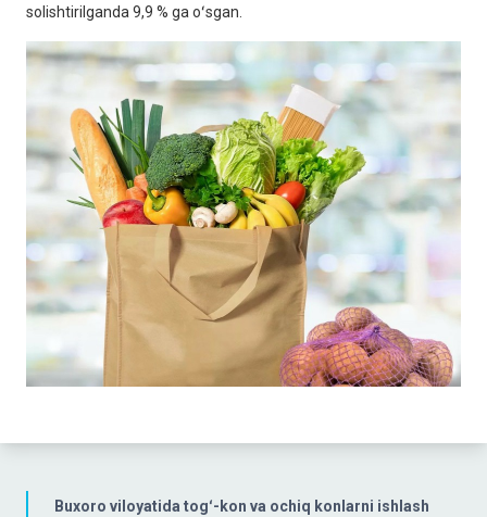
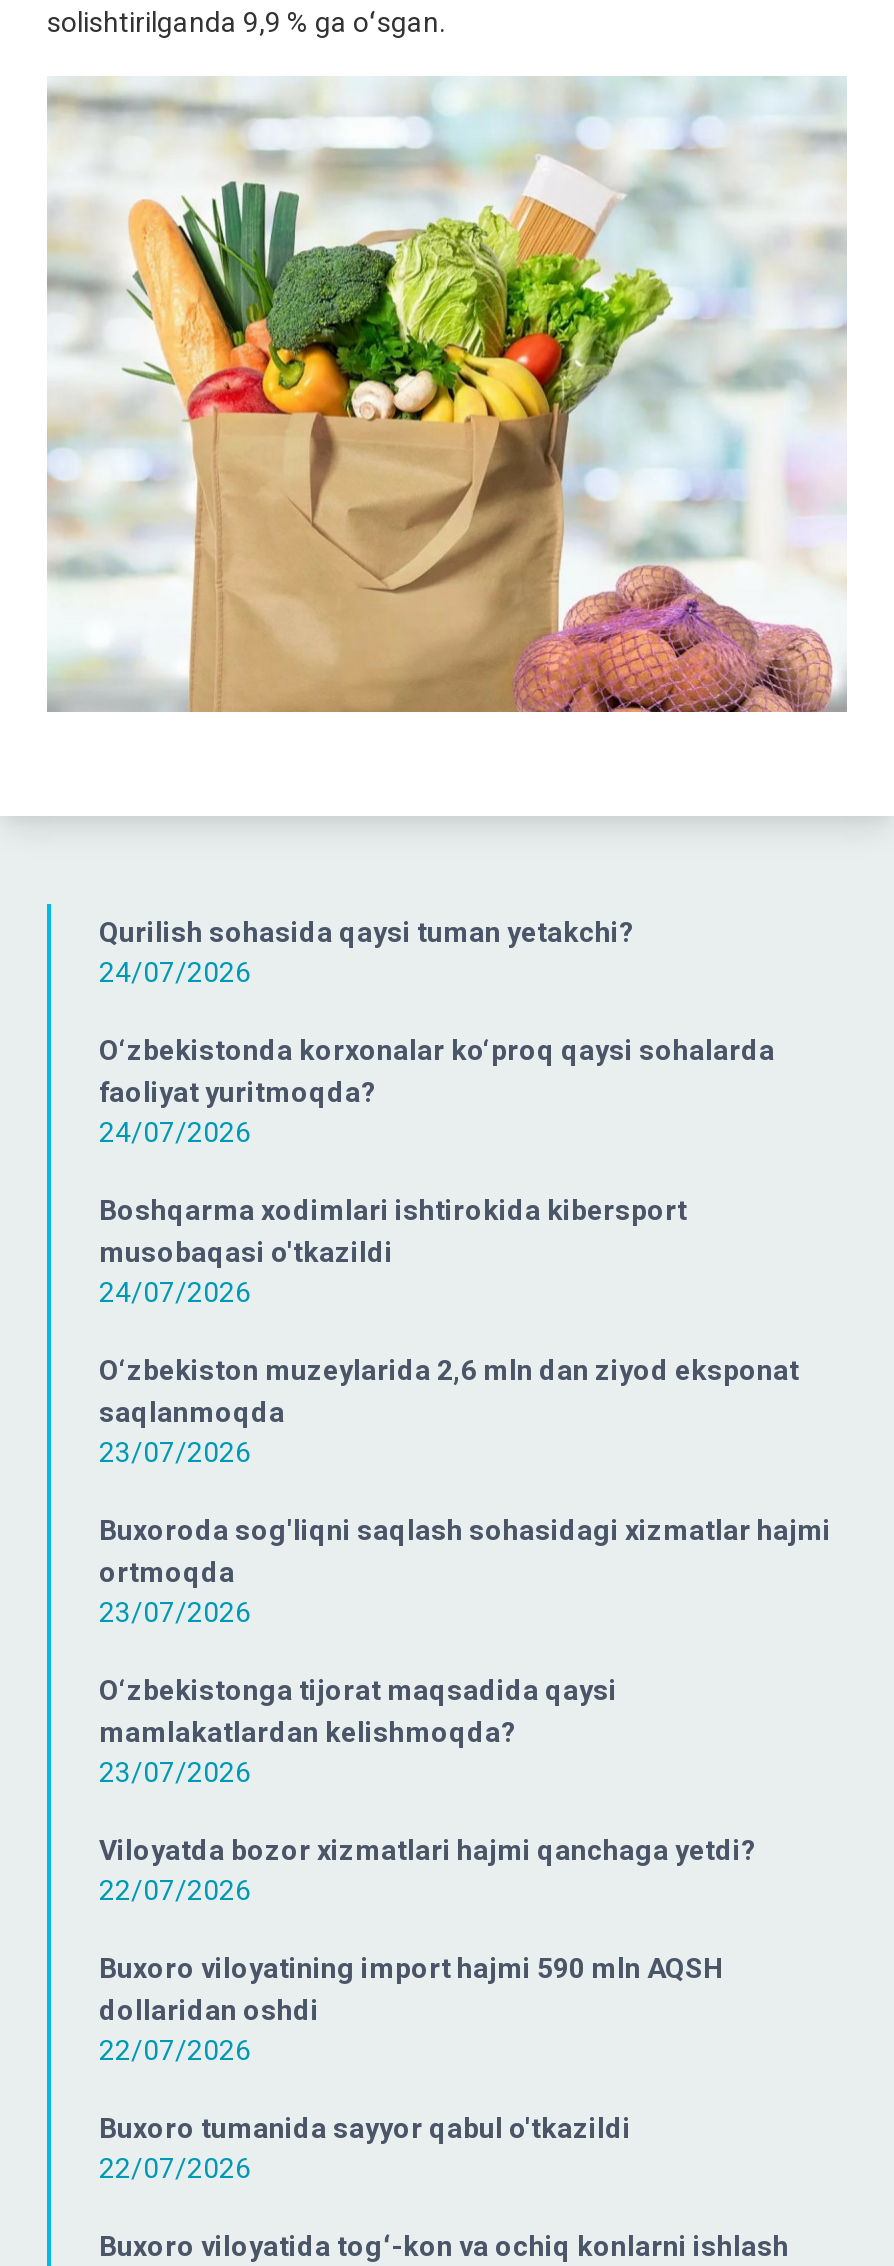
none -> [99,915,831,2183] Qurilish sohasida qaysi tuman yetakchi? | 24/07/2026 | O‘zbekistonda korxonalar ko‘proq qaysi sohalarda | faoliyat yuritmoqda? | 24/07/2026 | Boshqarma xodimlari ishtirokida kibersport | musobaqasi o'tkazildi | 24/07/2026 | O‘zbekiston muzeylarida 2,6 mln dan ziyod eksponat | saqlanmoqda | 23/07/2026 | Buxoroda sog'liqni saqlash sohasidagi xizmatlar hajmi | ortmoqda | 23/07/2026 | O‘zbekistonga tijorat maqsadida qaysi | mamlakatlardan kelishmoqda? | 23/07/2026 | Viloyatda bozor xizmatlari hajmi qanchaga yetdi? | 22/07/2026 | Buxoro viloyatining import hajmi 590 mln AQSH | dollaridan oshdi | 22/07/2026 | Buxoro tumanida sayyor qabul o'tkazildi | 22/07/2026

